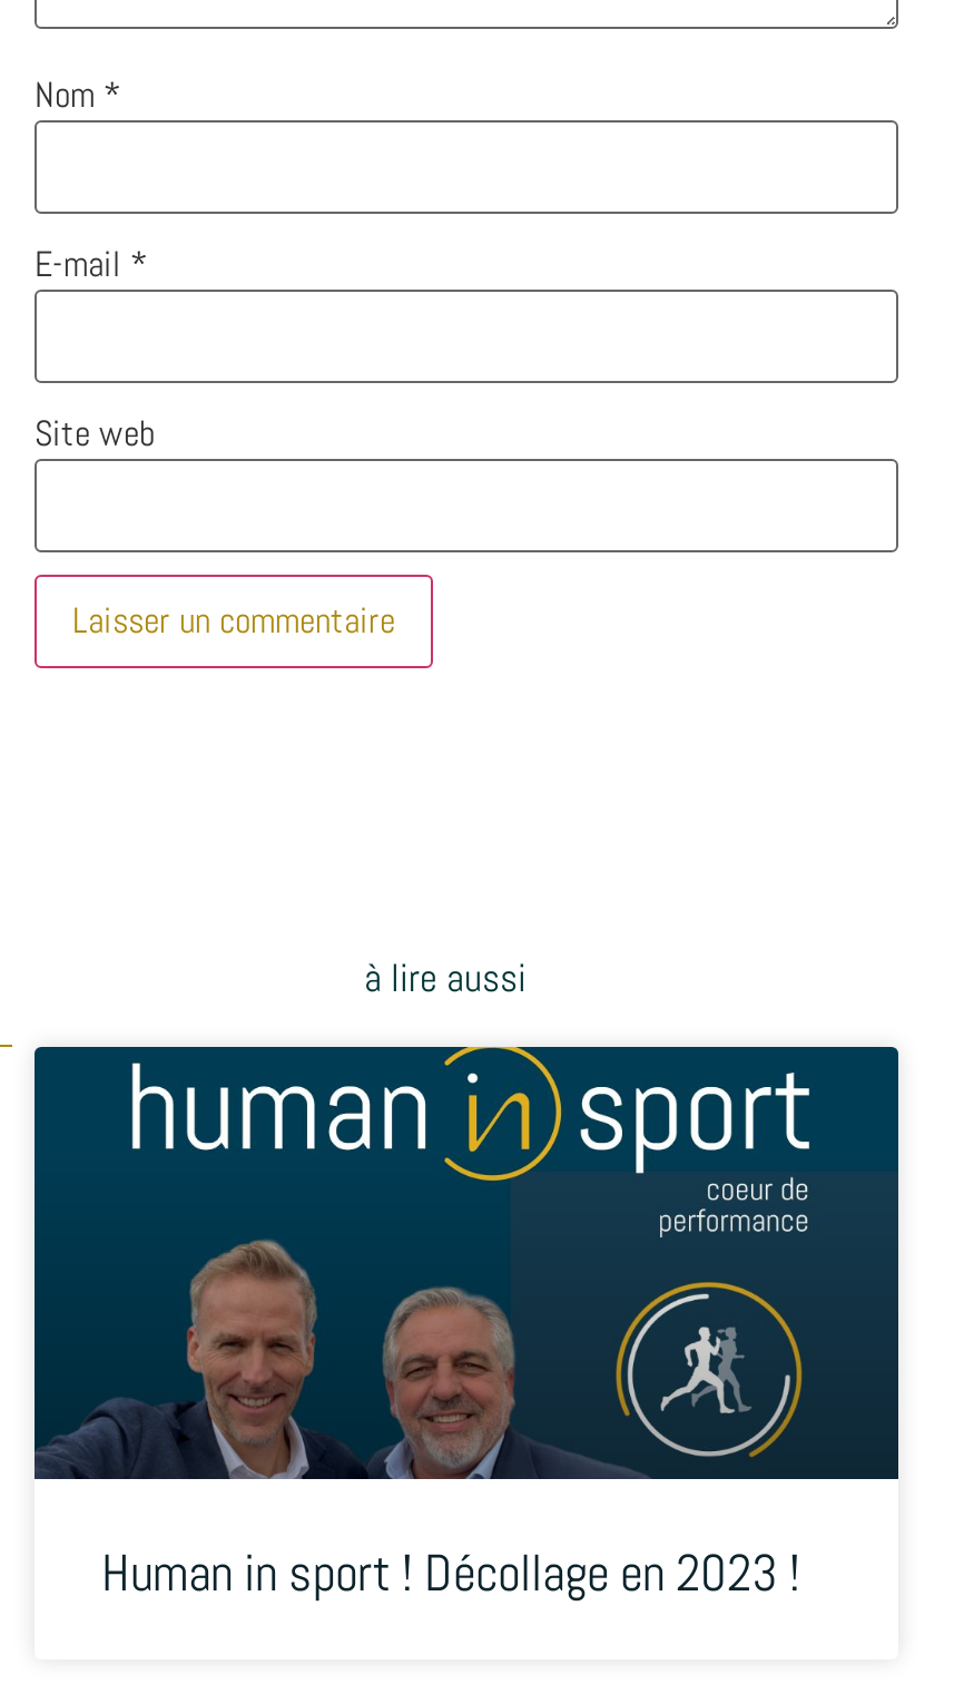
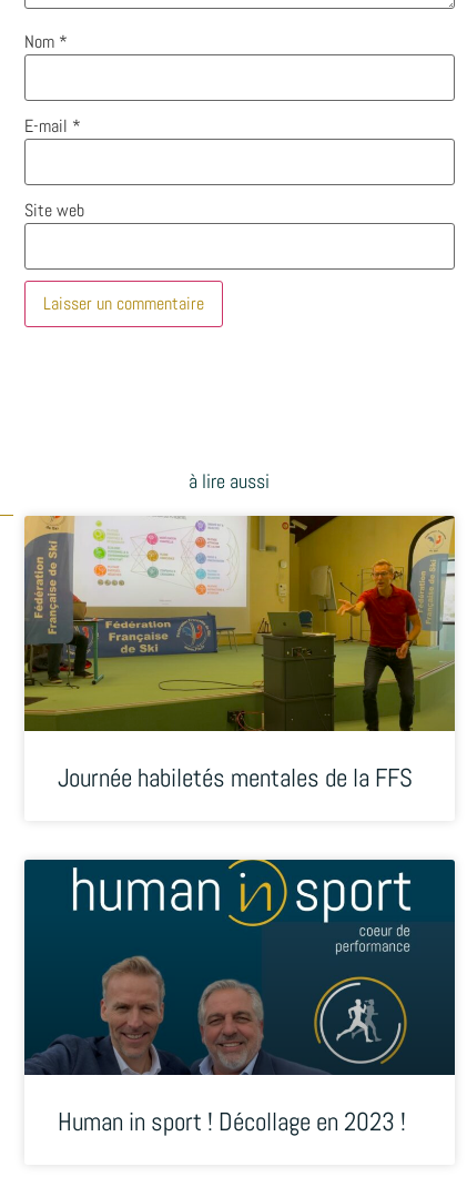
none -> [23,515,456,794] [image] | Journée habiletés mentales de la FFS

